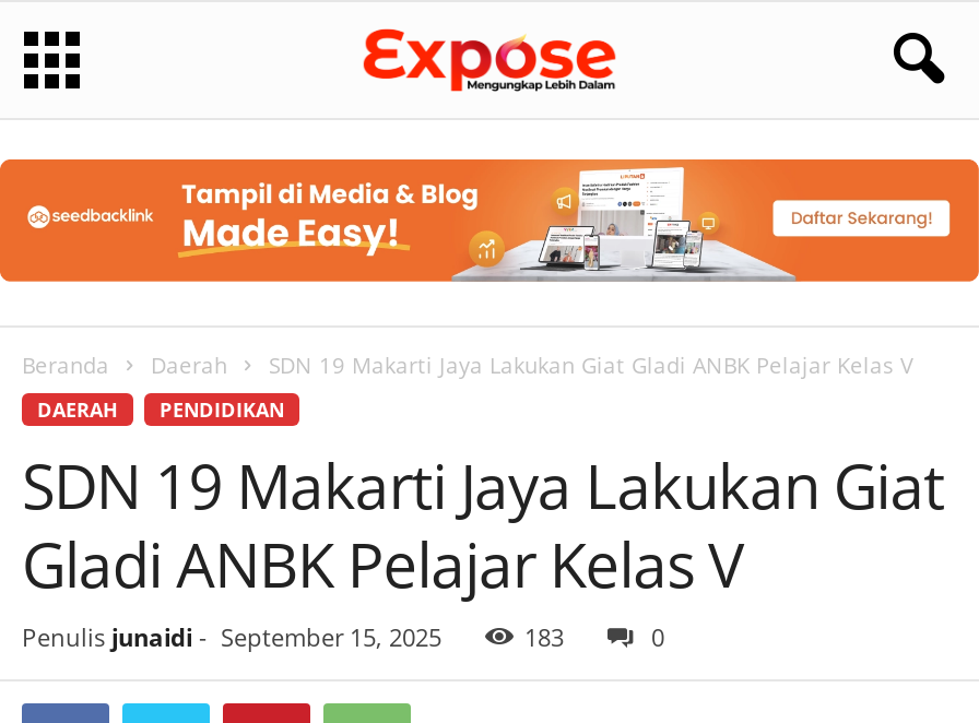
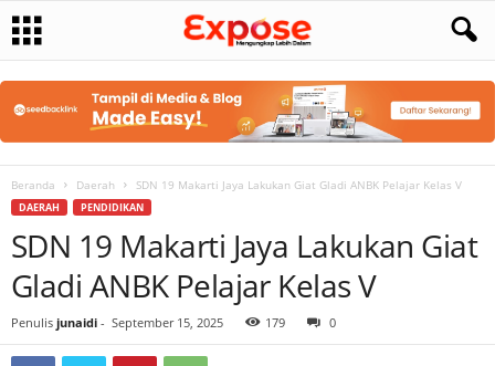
[524,620,564,653] 183 -> [265,314,285,331] 179

